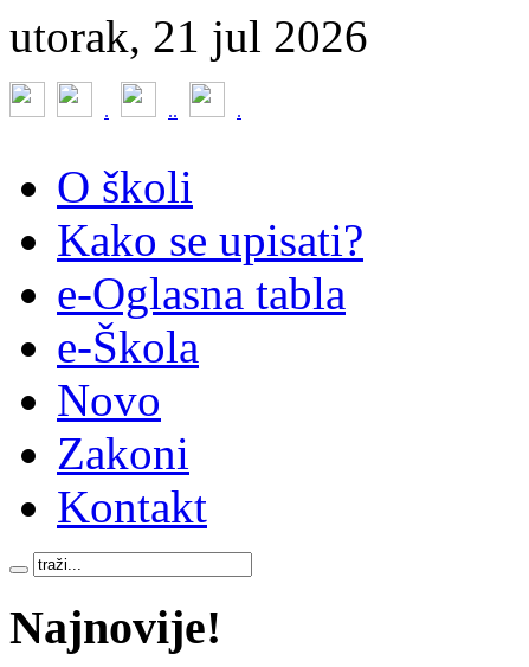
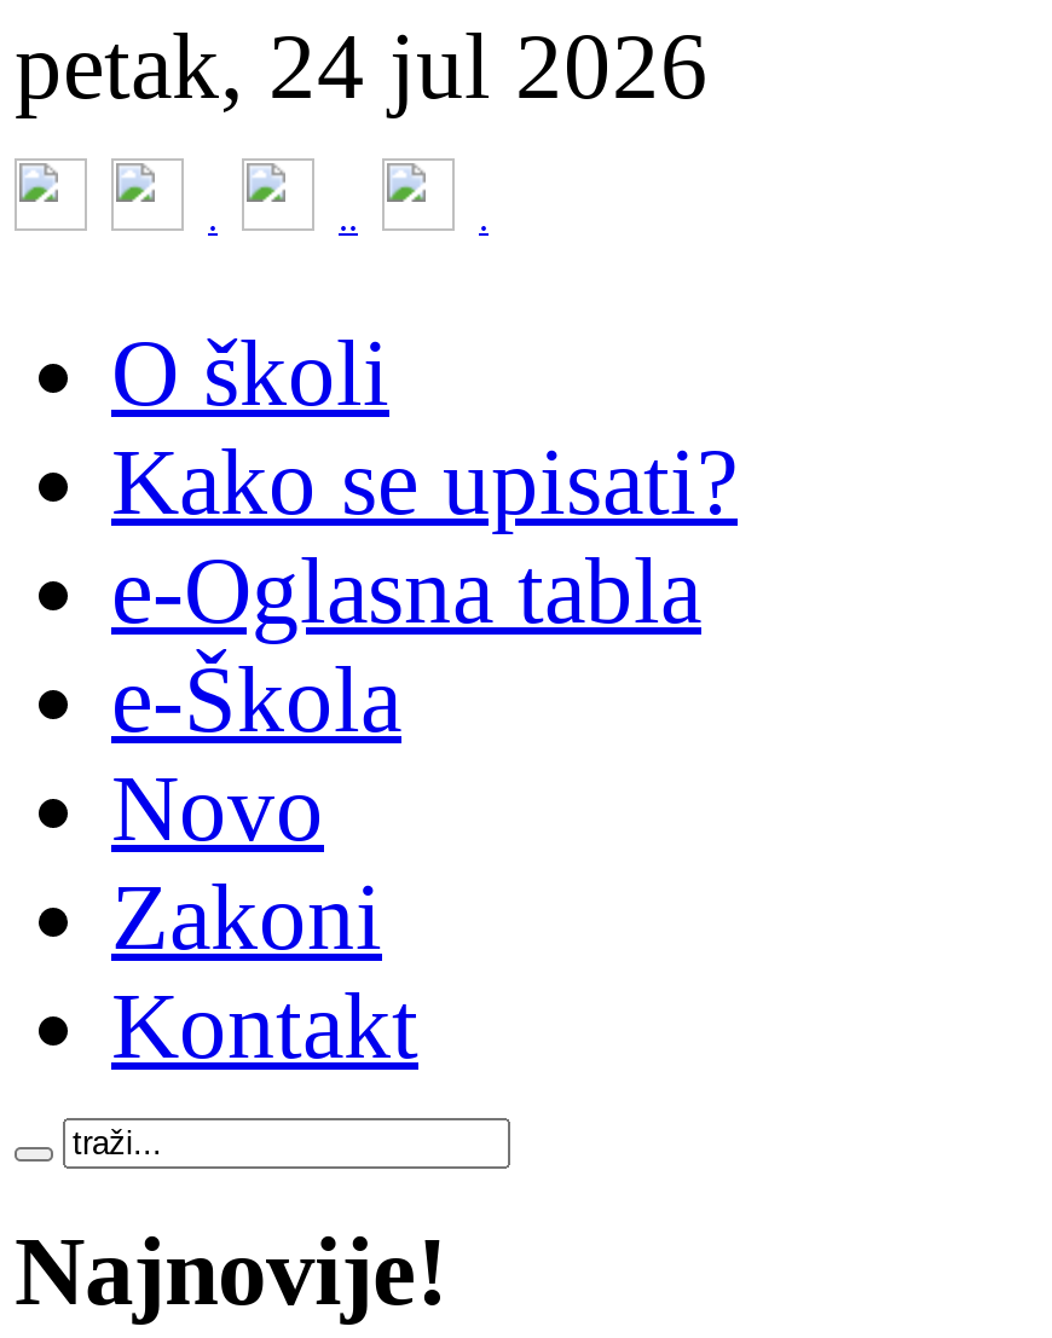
[9,11,368,62] utorak, 21 jul 2026 -> [15,13,709,117] petak, 24 jul 2026

